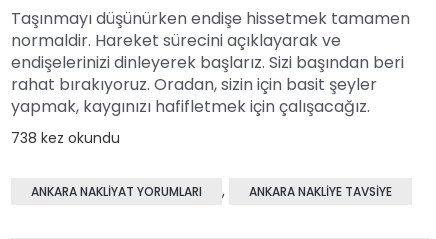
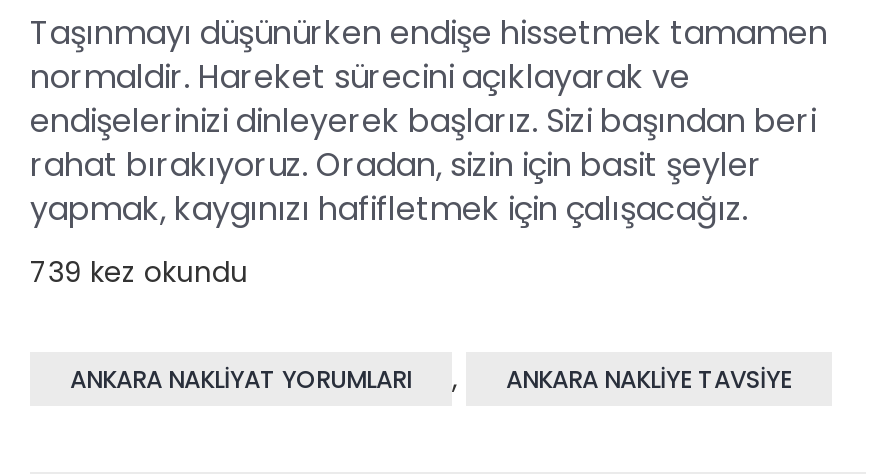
[11,128,120,148] 738 kez okundu -> [30,252,248,292] 739 kez okundu

